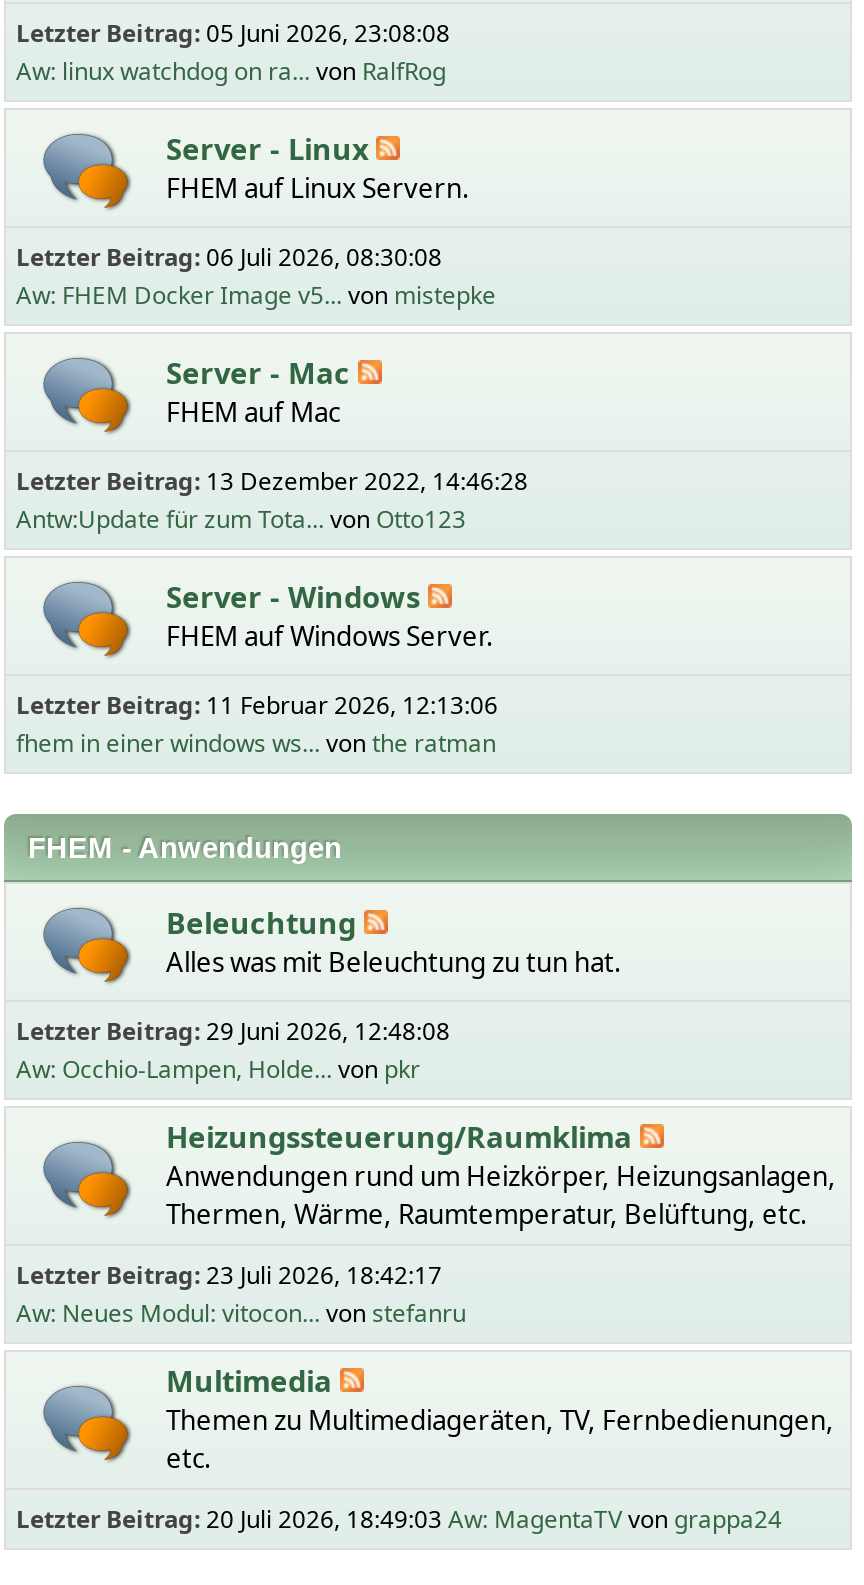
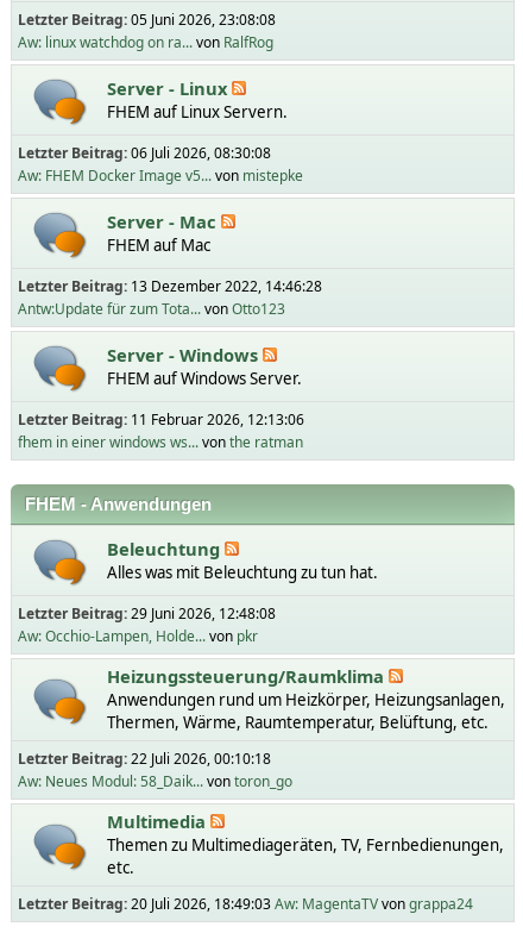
[16,1258,442,1292] Letzter Beitrag: 23 Juli 2026, 18:42:17 -> [18,749,271,769] Letzter Beitrag: 22 Juli 2026, 00:10:18
[16,1296,466,1330] Aw: Neues Modul: vitocon... von stefanru -> [18,771,292,791] Aw: Neues Modul: 58_Daik... von toron_go

